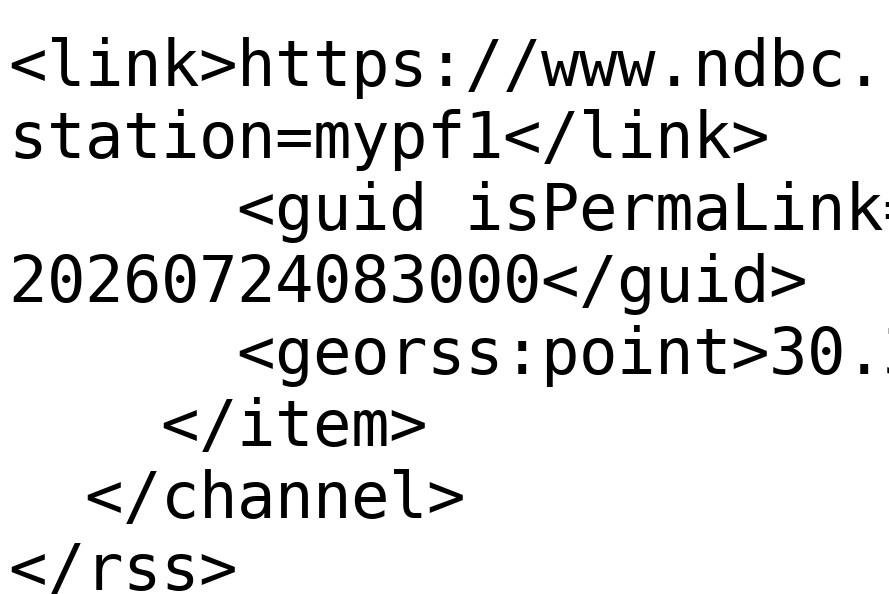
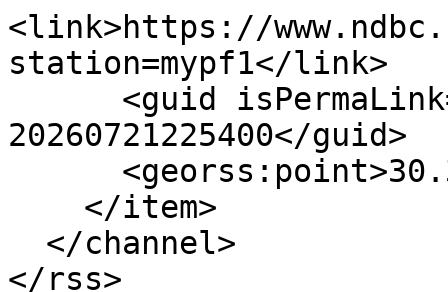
[9,244,807,316] 20260724083000</guid> -> [8,117,407,153] 20260721225400</guid>

